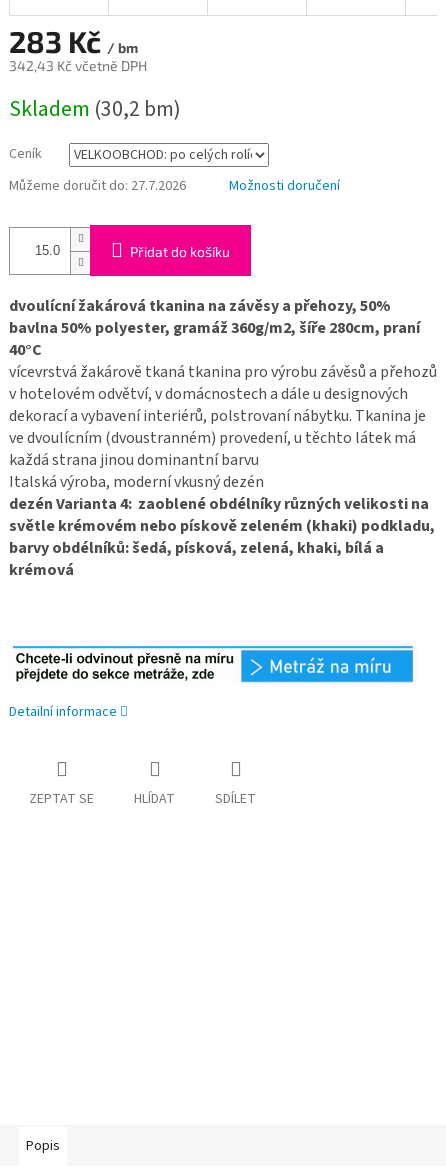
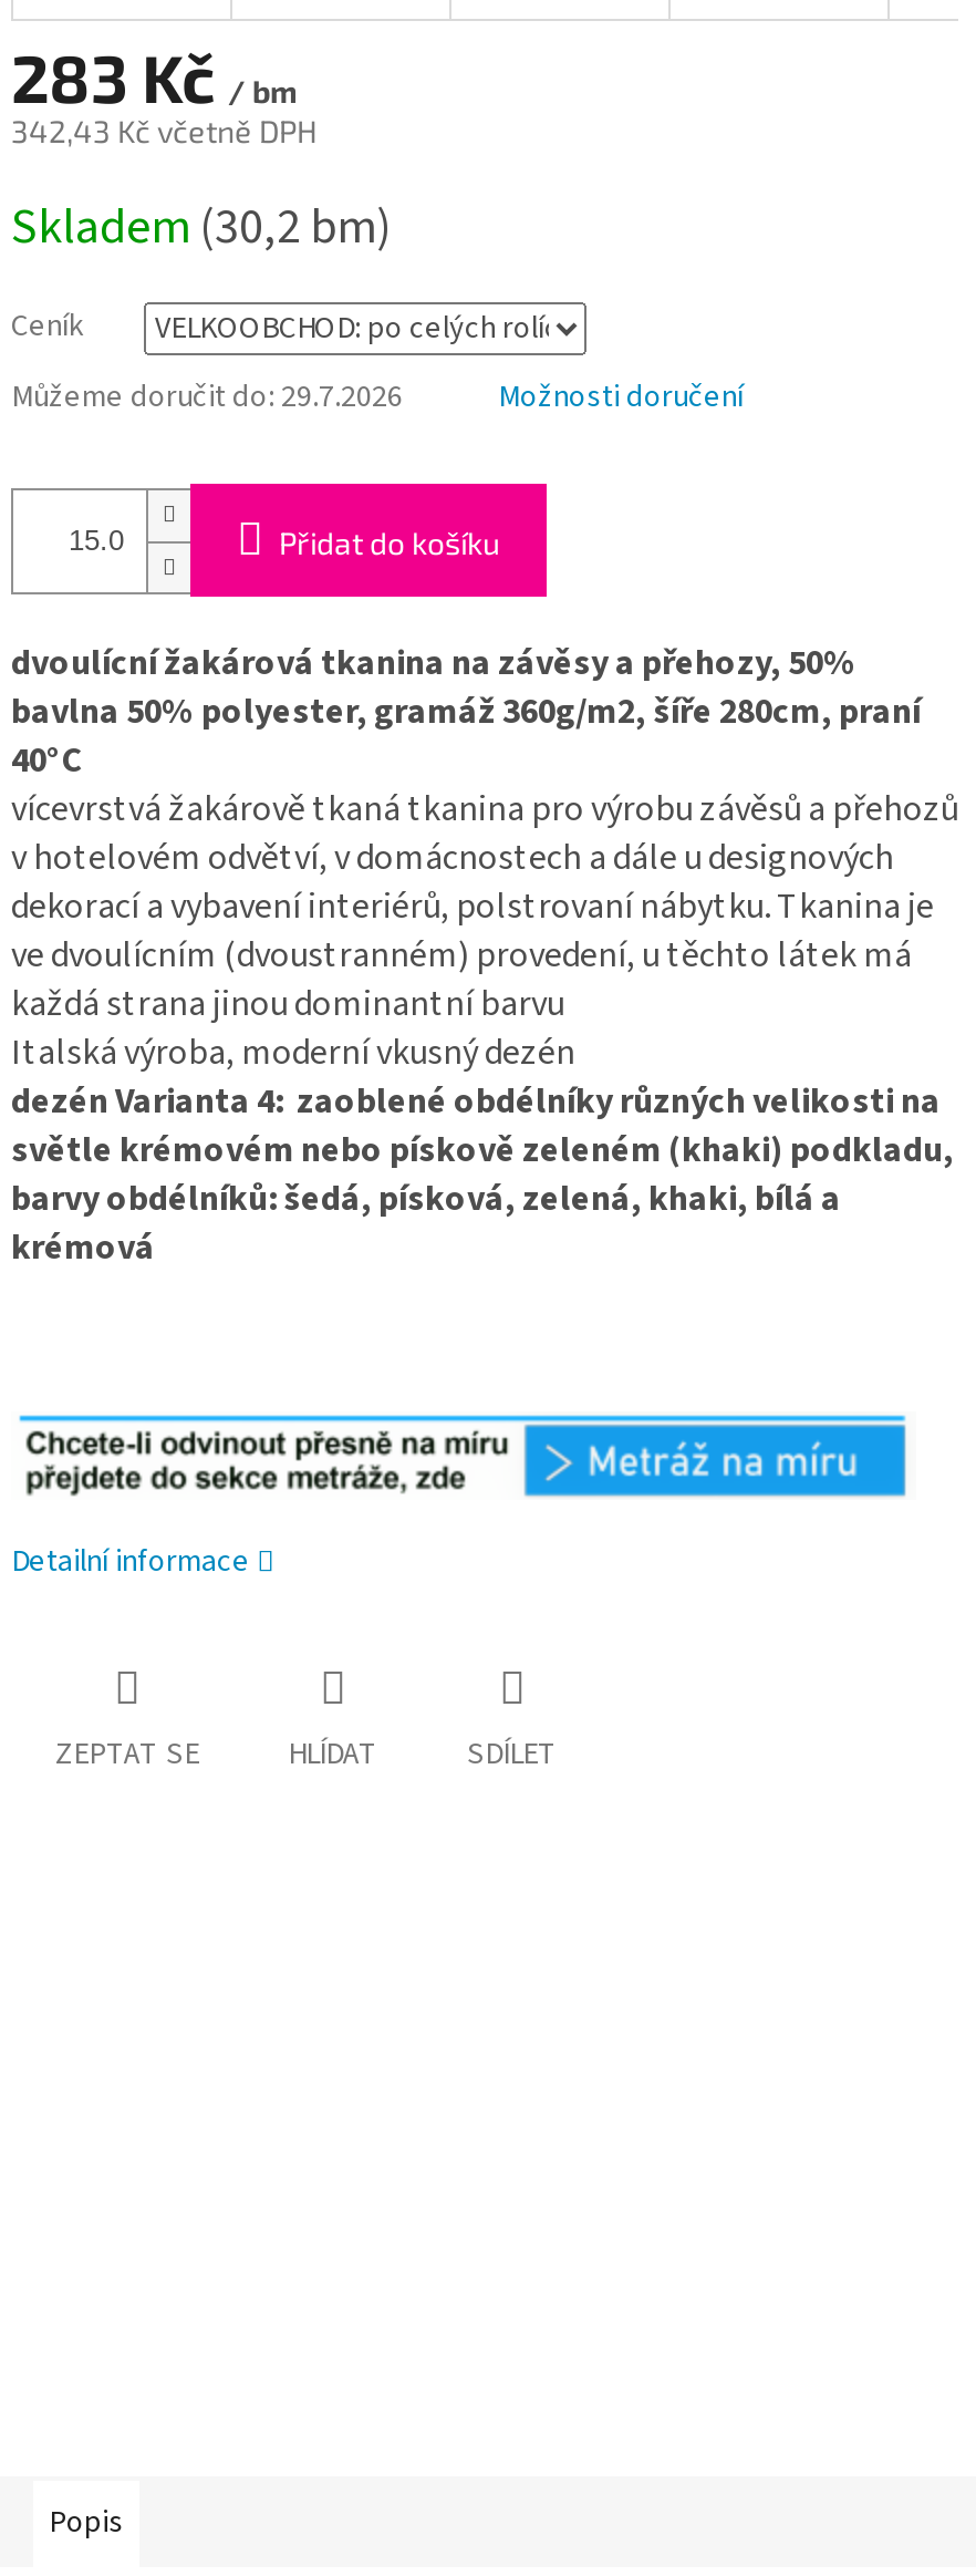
[9,176,186,196] Můžeme doručit do: 27.7.2026 -> [11,376,403,420] Můžeme doručit do: 29.7.2026

